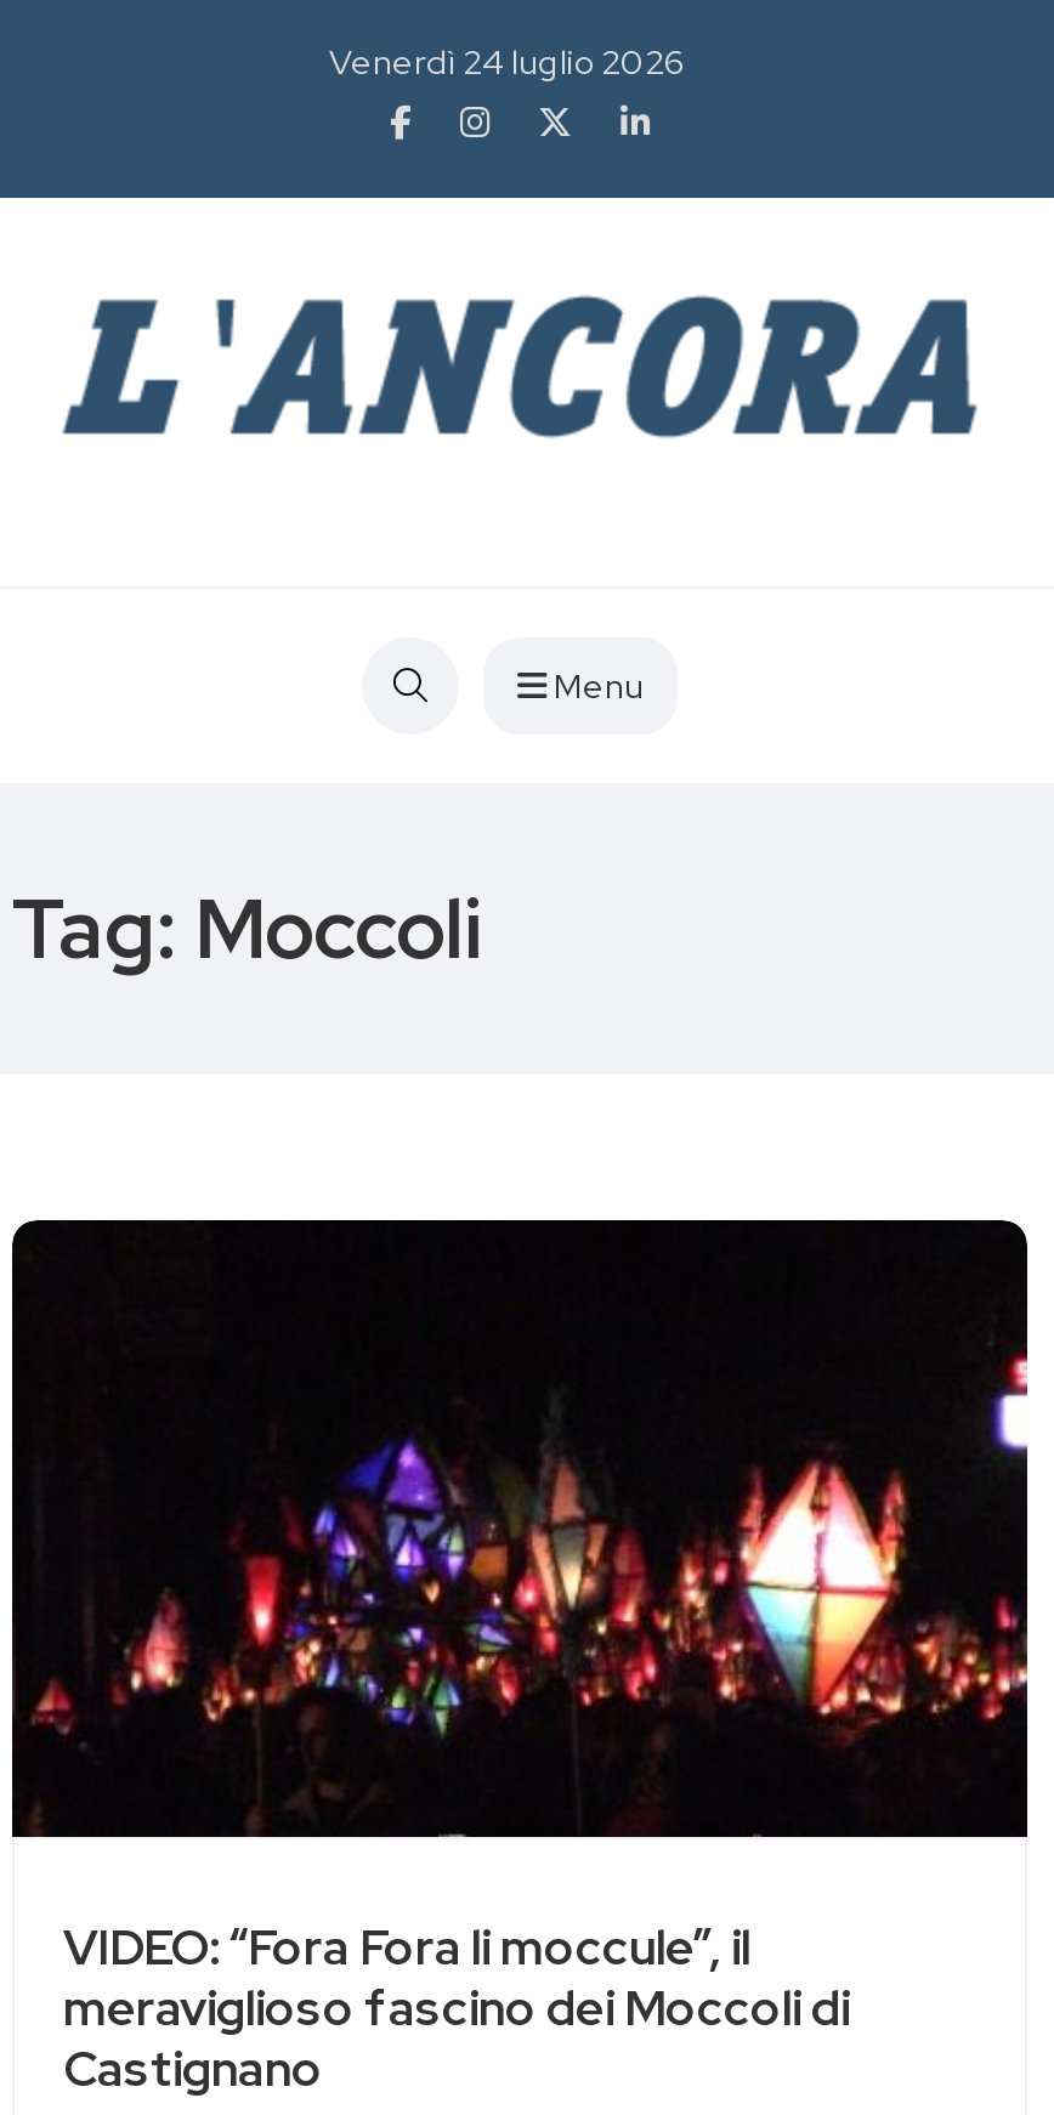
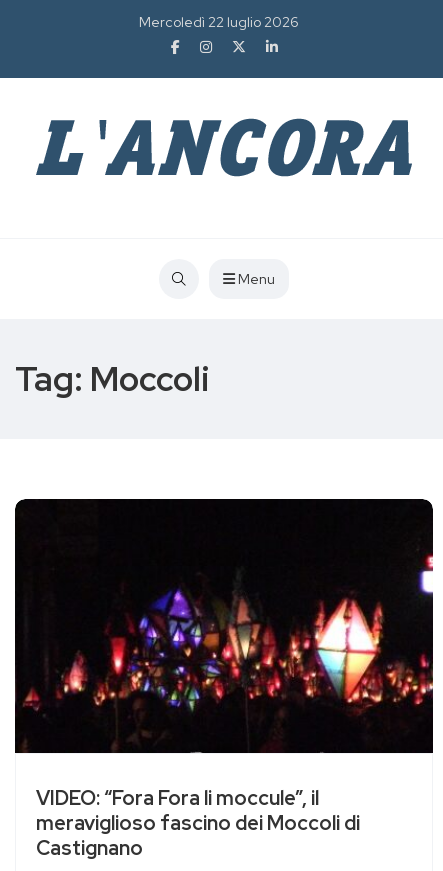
[329,40,686,84] Venerdì 24 luglio 2026 -> [139,13,299,31] Mercoledì 22 luglio 2026

